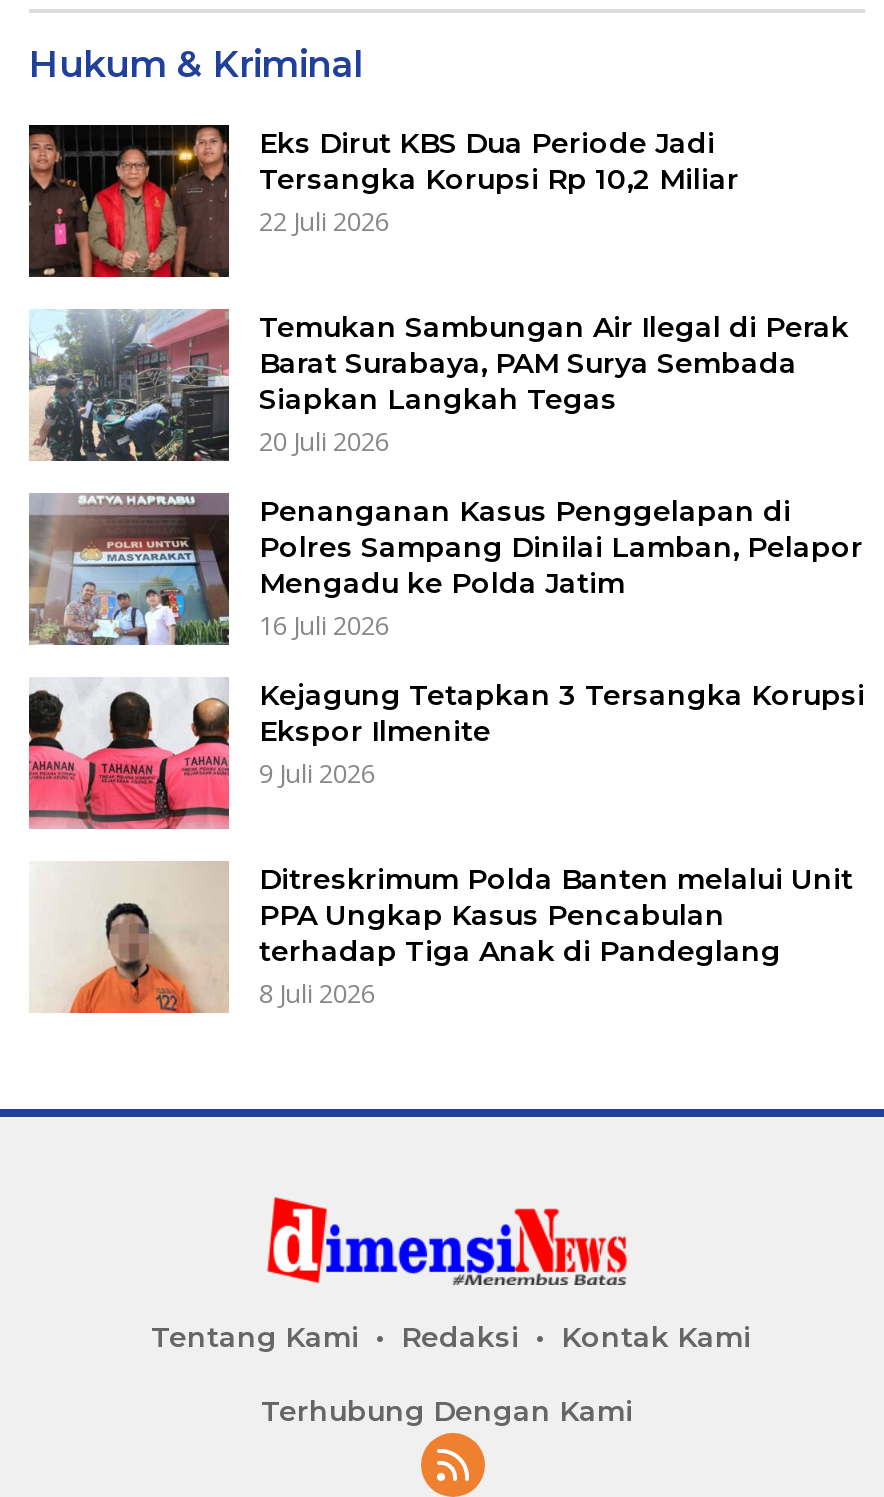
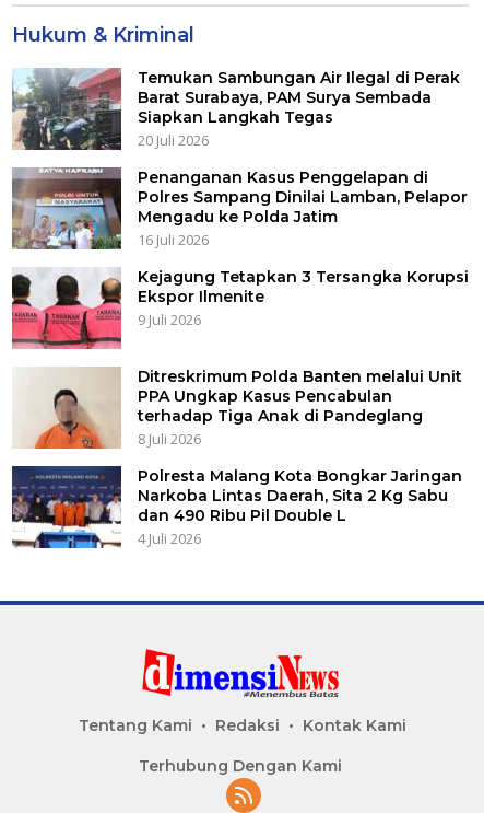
[27,123,739,279] [image] | Eks Dirut KBS Dua Periode Jadi | Tersangka Korupsi Rp 10,2 Miliar | 22 Juli 2026 -> none
moved [25,307,865,1012] -> [10,66,469,449]: [image] | Temukan Sambungan Air Ilegal di Perak | Barat Surabaya, PAM Surya Sembada | ... | terhadap Tiga Anak di Pandeglang | 8 Juli 2026
none -> [11,465,462,549] [image] | Polresta Malang Kota Bongkar Jaringan | Narkoba Lintas Daerah, Sita 2 Kg Sabu | dan 490 Ribu Pil Double L | 4 Juli 2026

